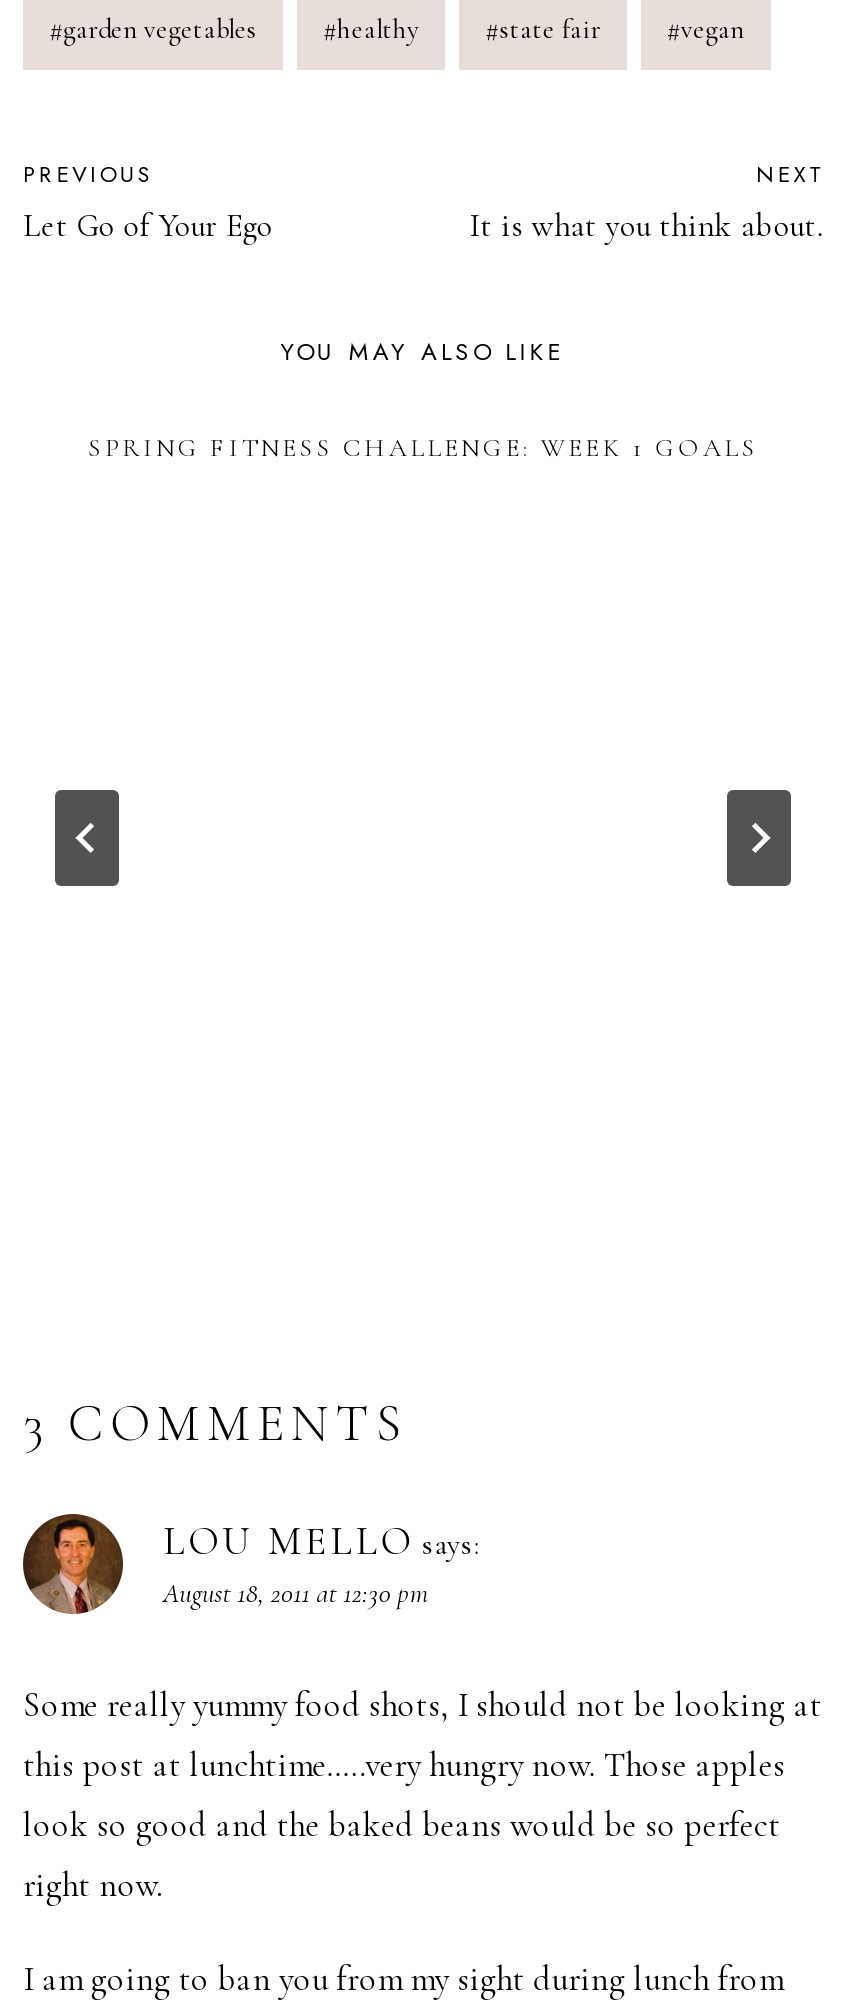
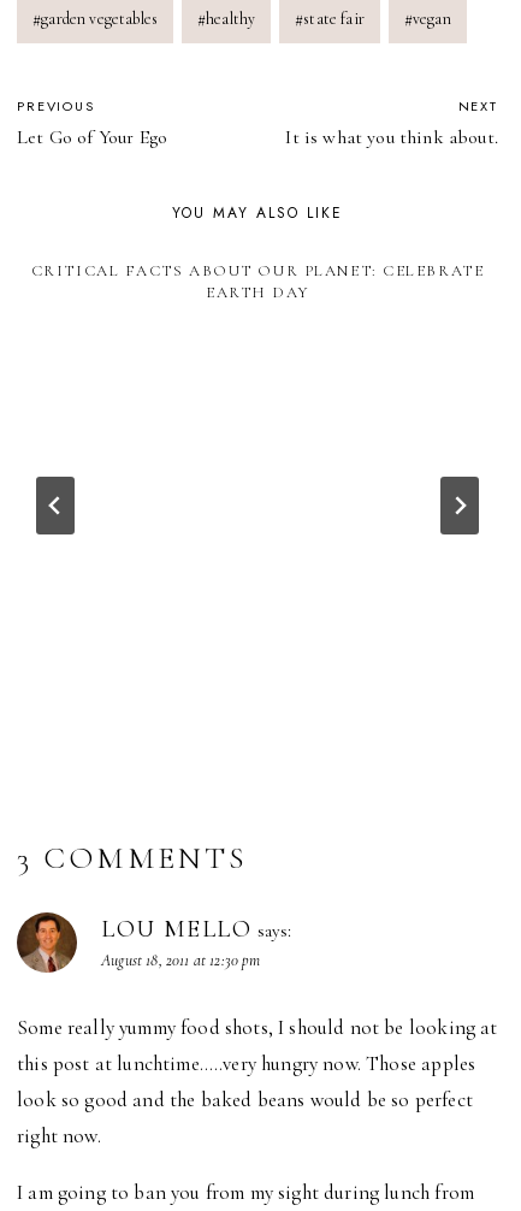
[88,432,758,464] SPRING FITNESS CHALLENGE: WEEK 1 GOALS -> [31,261,484,302] CRITICAL FACTS ABOUT OUR PLANET: CELEBRATE | EARTH DAY

